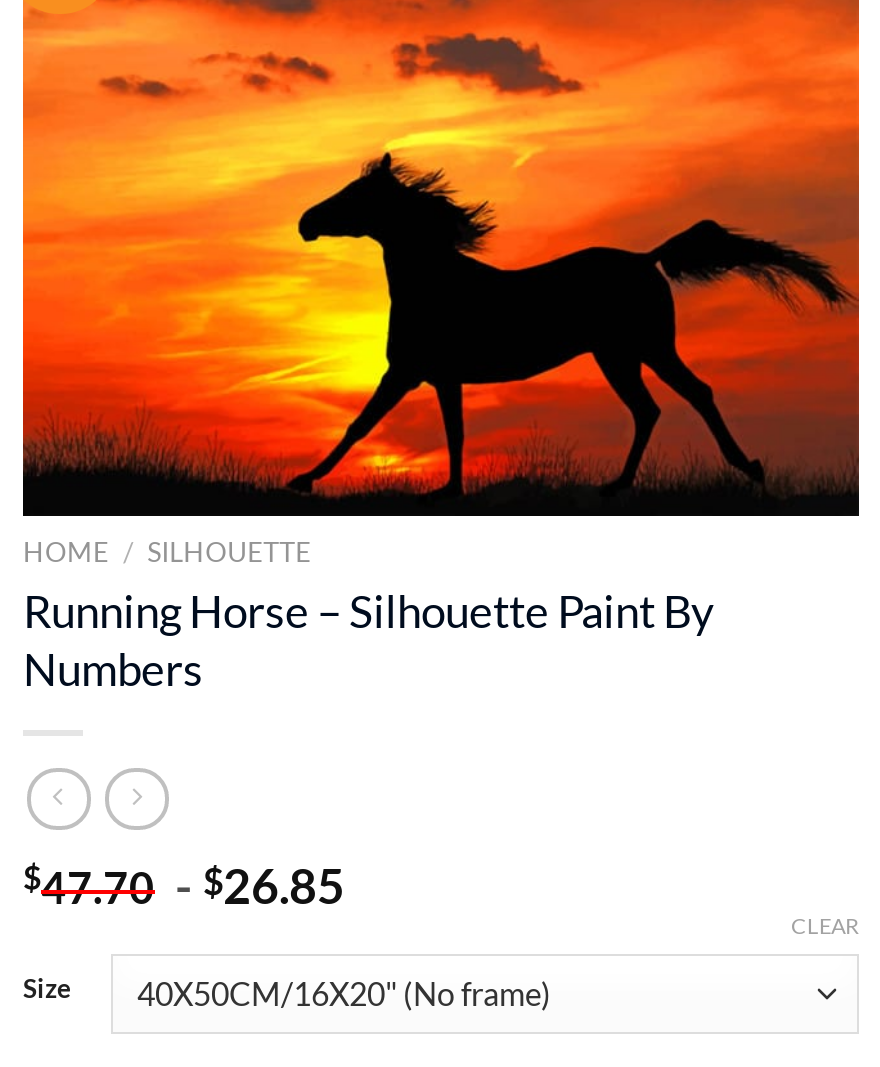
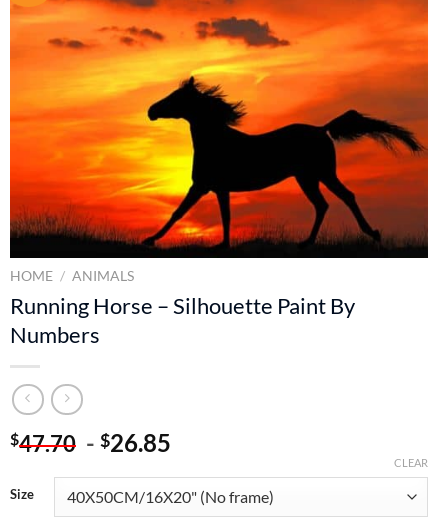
[23,535,311,567] HOME / SILHOUETTE -> [10,268,134,284] HOME / ANIMALS

